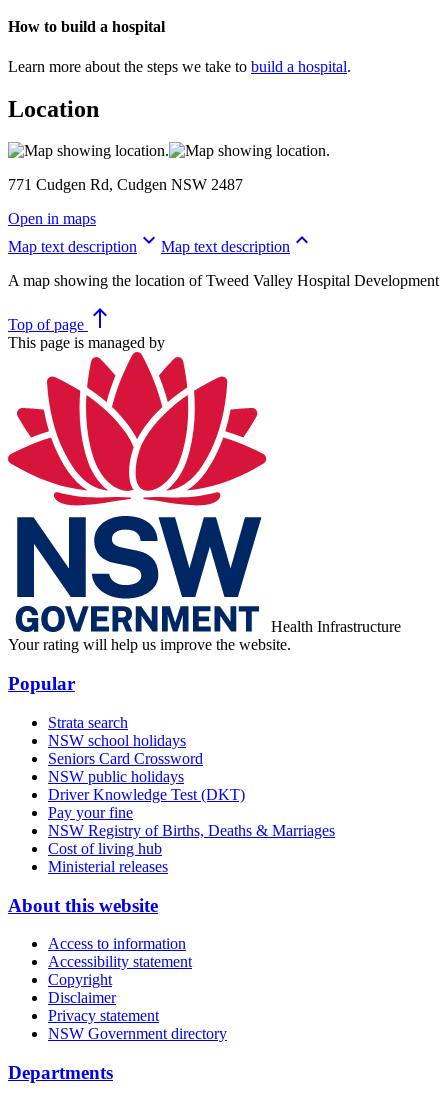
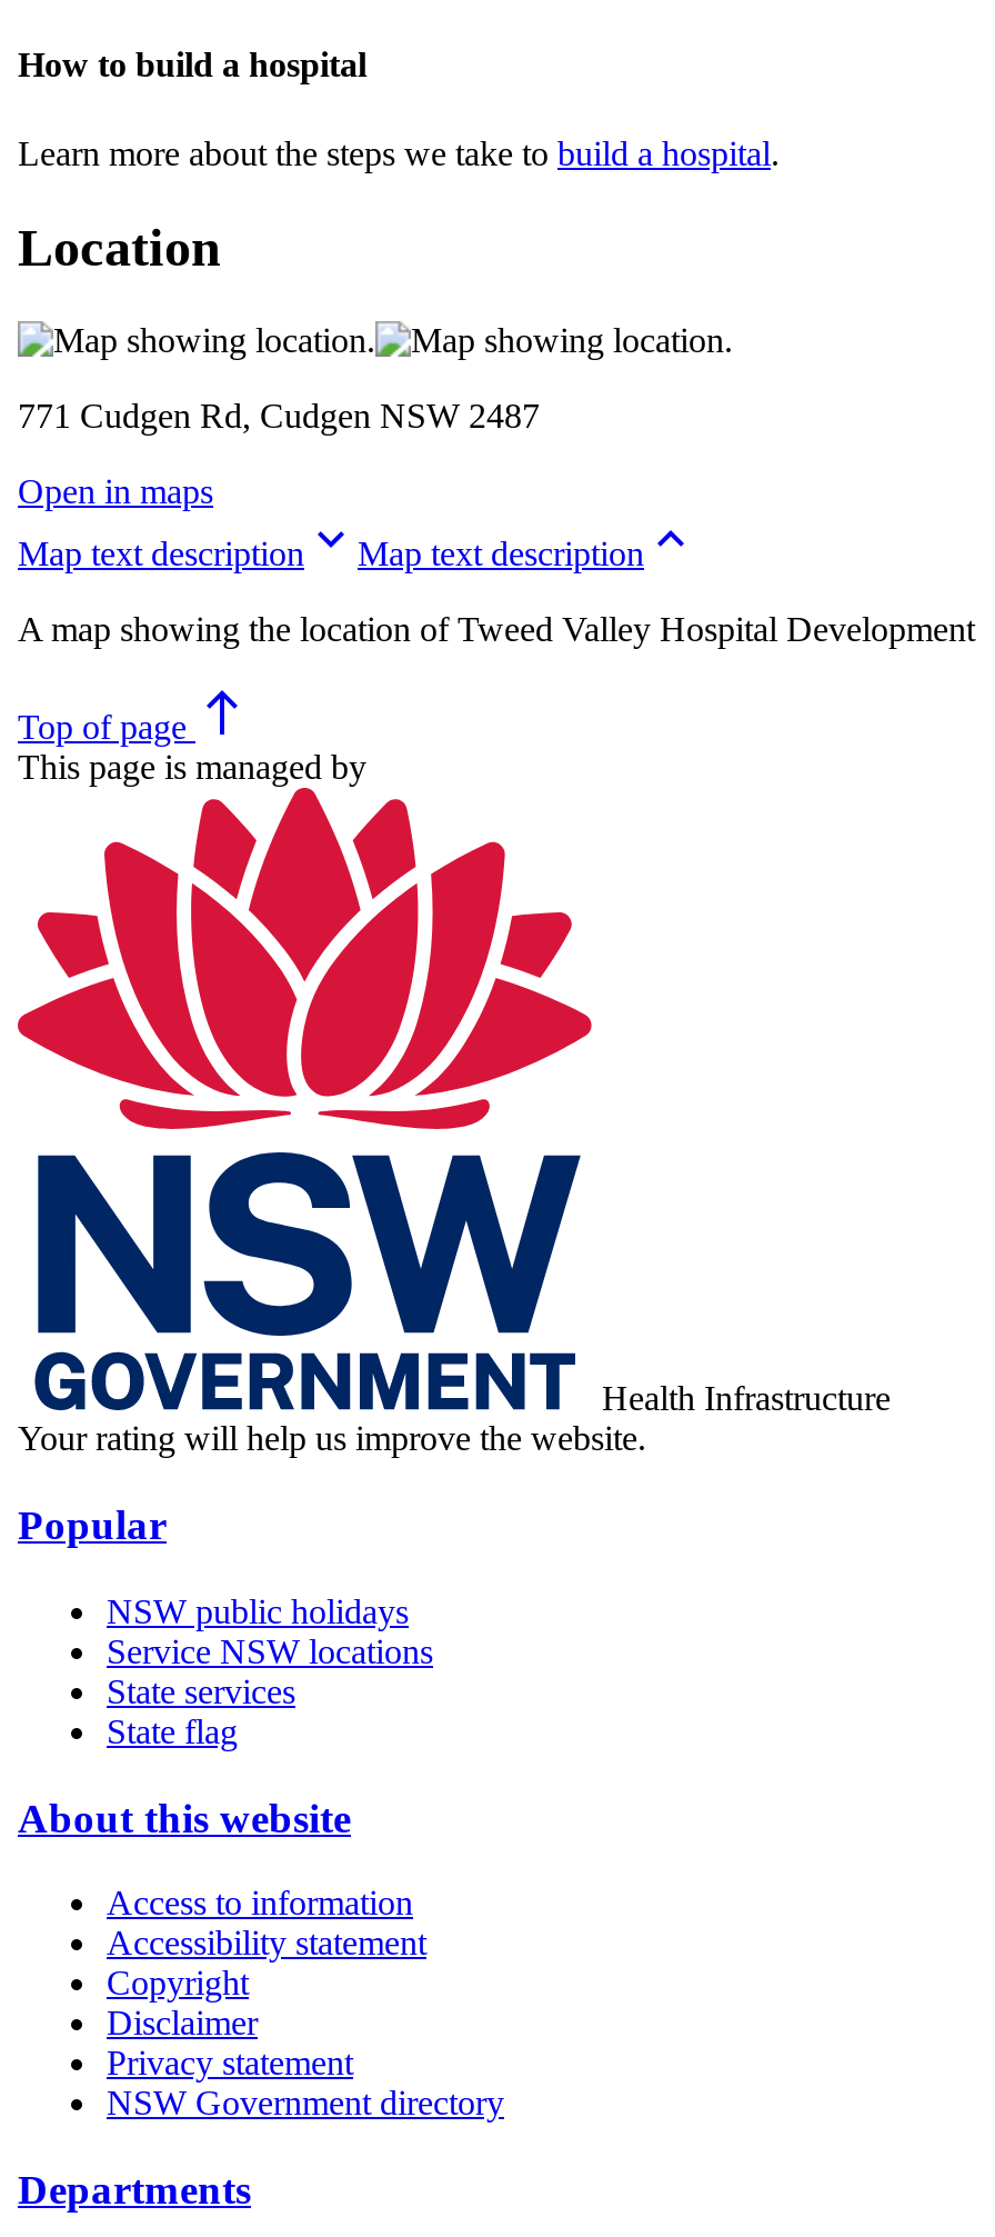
[48,714,203,767] Strata search | NSW school holidays | Seniors Card Crossword -> none
[48,786,335,875] Driver Knowledge Test (DKT) | Pay your fine | NSW Registry of Births, Deaths & Marriages | Cost of living hub | Ministerial releases -> [107,1632,433,1750] Service NSW locations | State services | State flag

